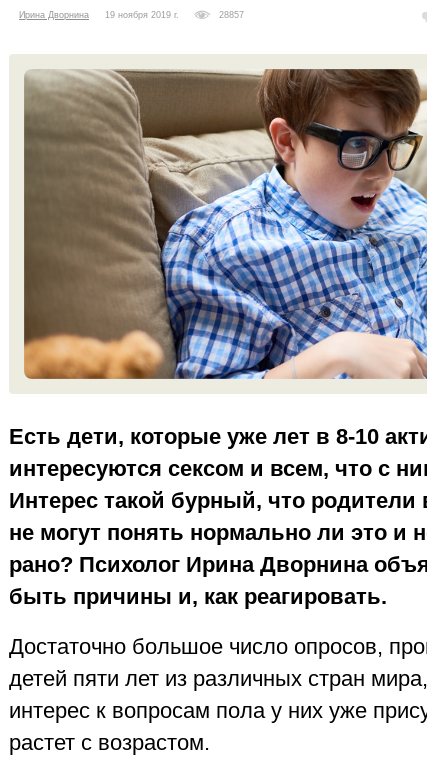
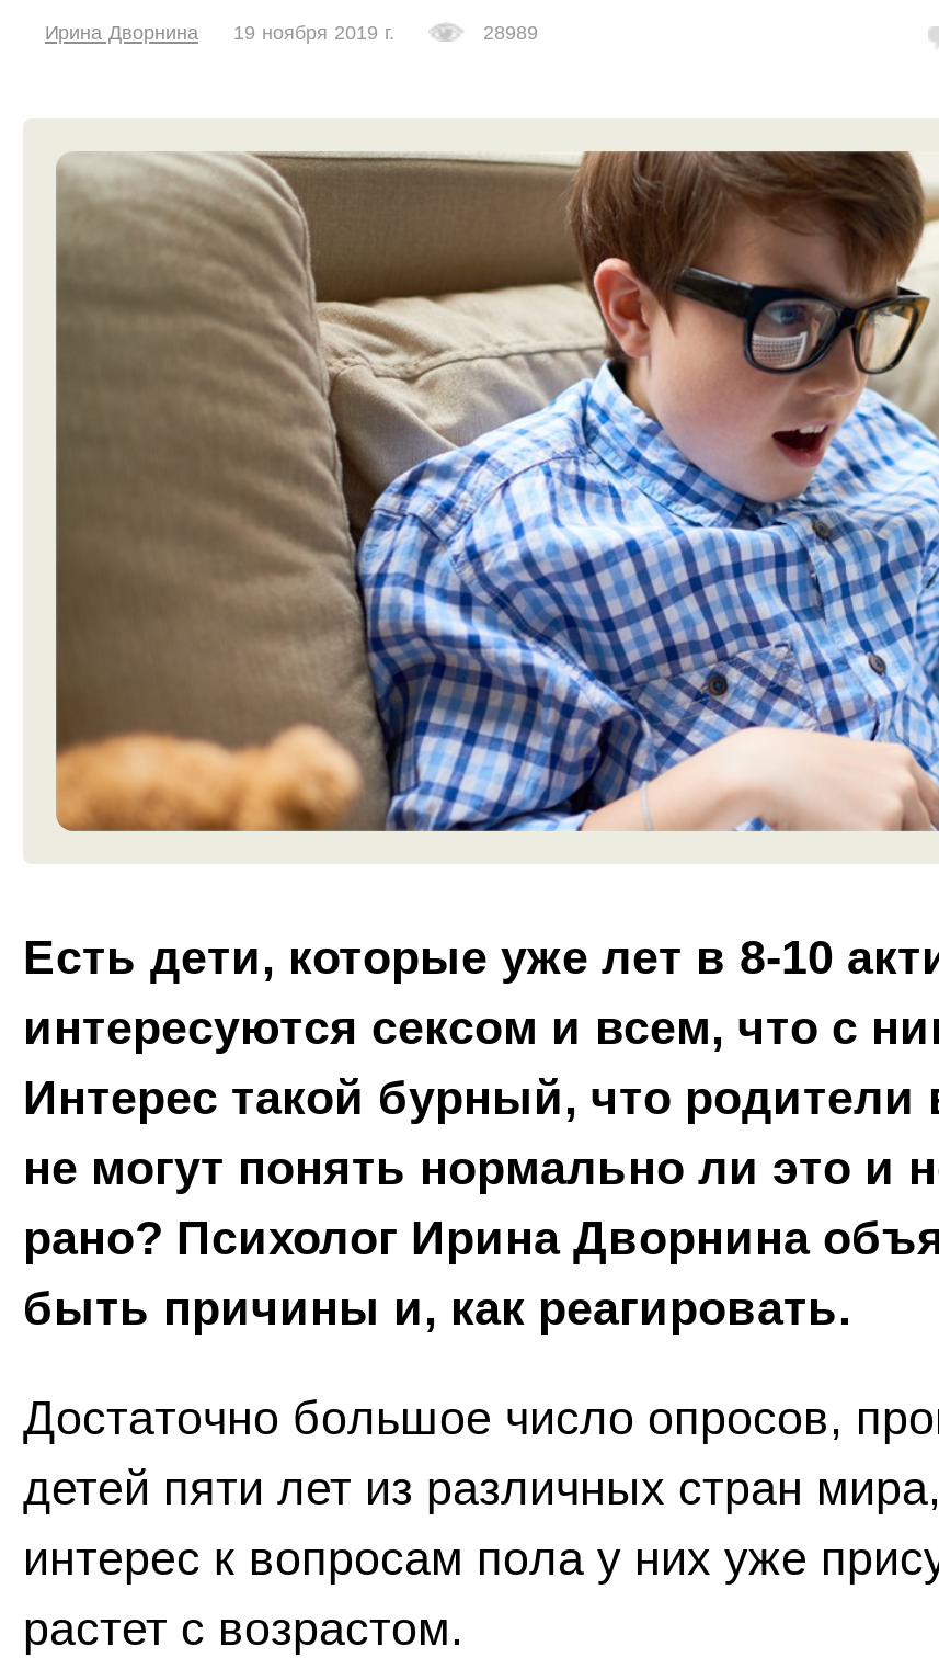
[216,10,244,20] 28857 -> [477,22,538,44] 28989

